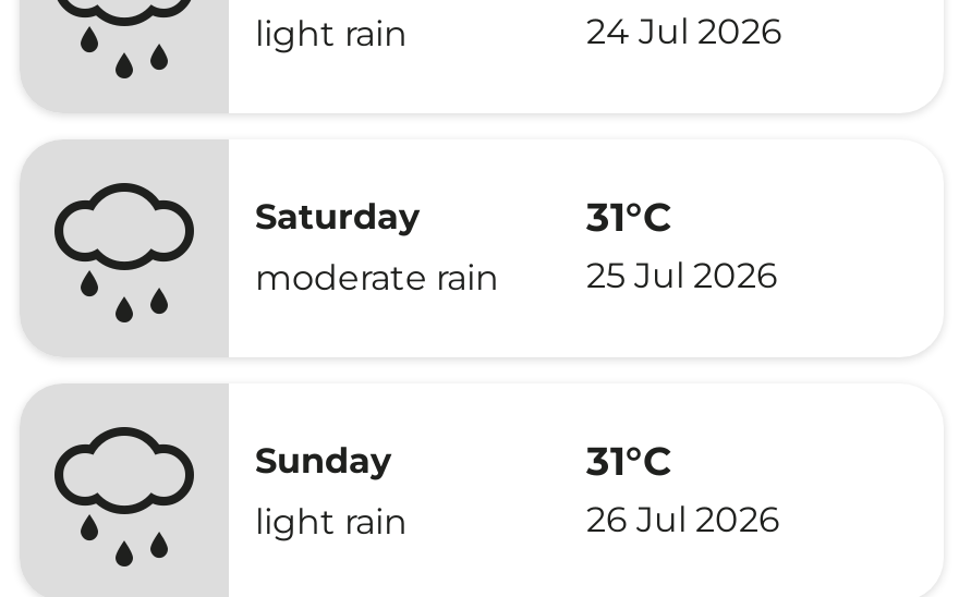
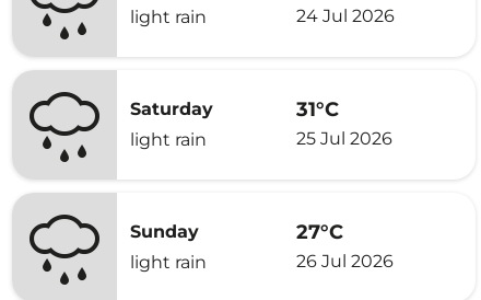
[255,257,499,298] moderate rain -> [130,129,207,150] light rain
[586,437,671,485] 31°C -> [296,220,343,244] 27°C

